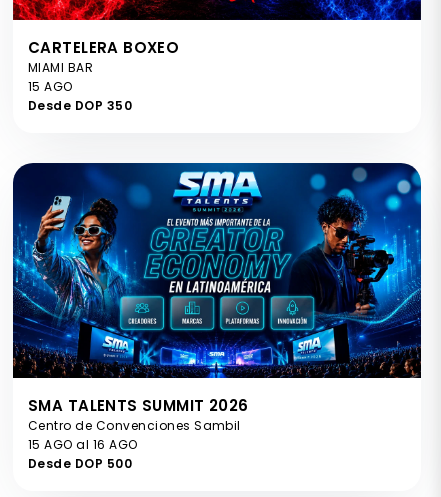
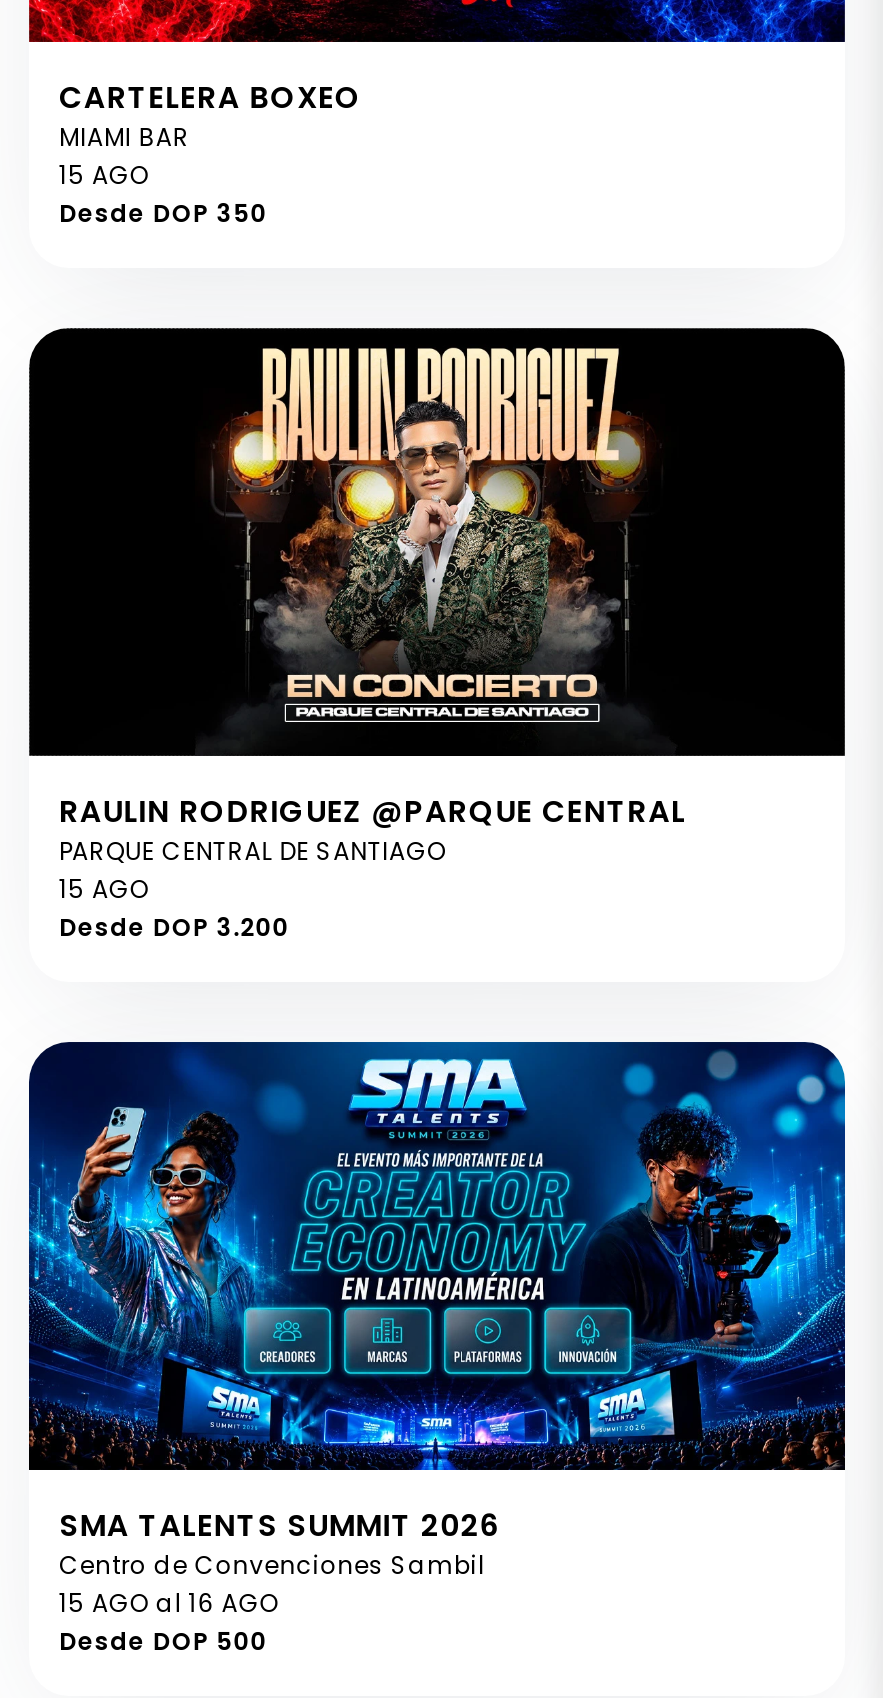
none -> [27,326,845,943] [image] | RAULIN RODRIGUEZ @PARQUE CENTRAL | PARQUE CENTRAL DE SANTIAGO | 15 AGO | Desde DOP 3.200

